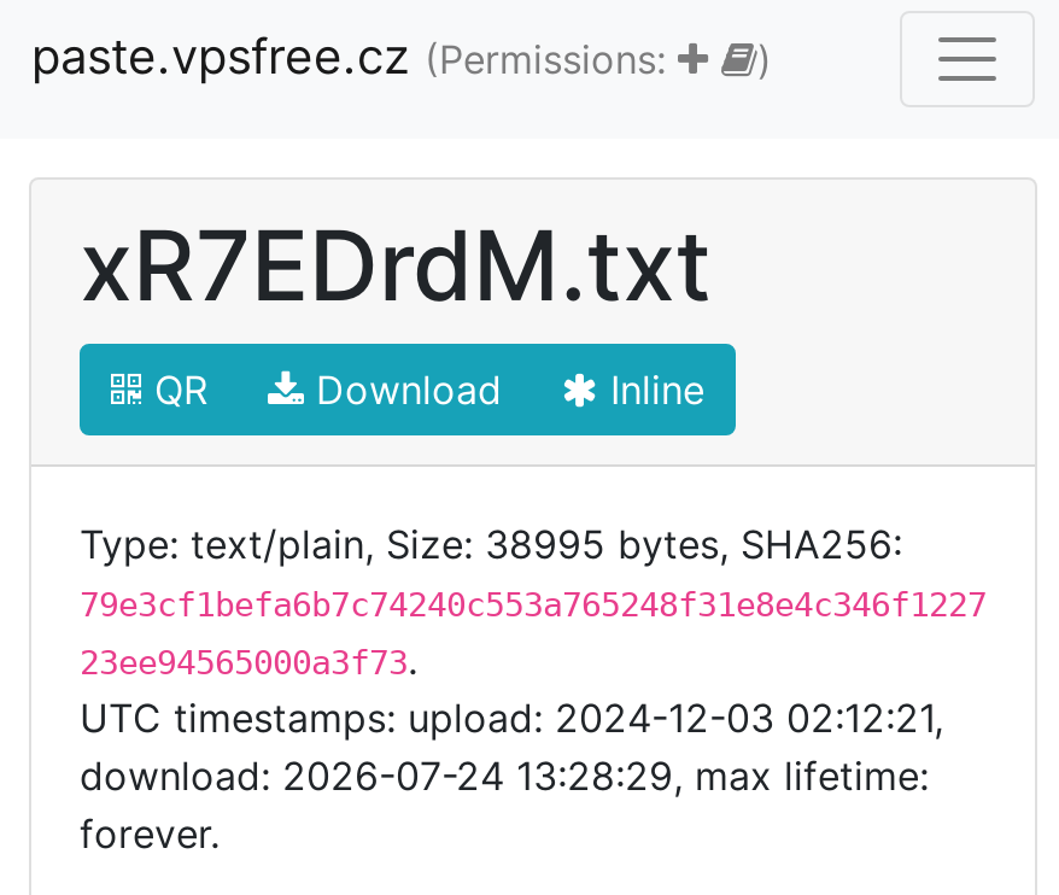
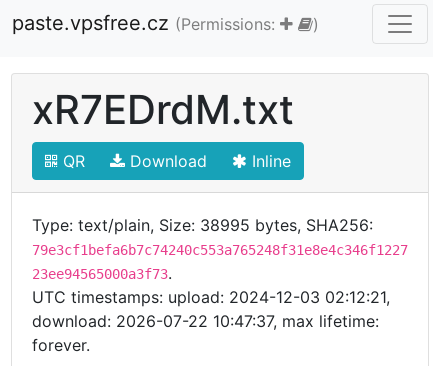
[80,751,929,800] download: 2026-07-24 13:28:29, max lifetime: -> [32,311,379,331] download: 2026-07-22 10:47:37, max lifetime:

